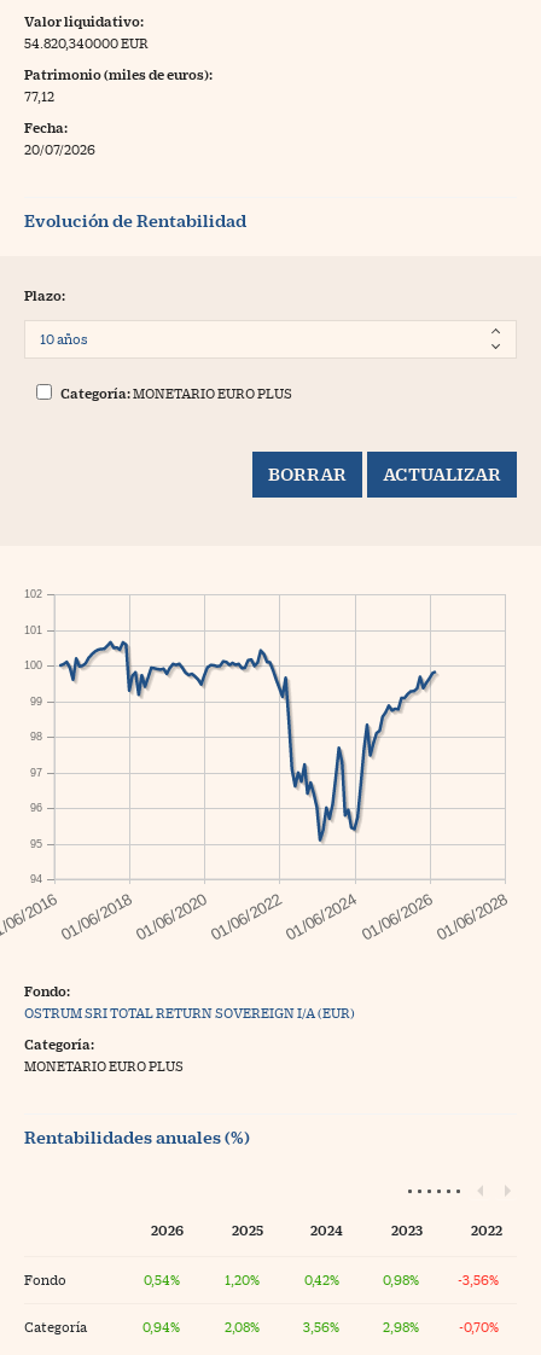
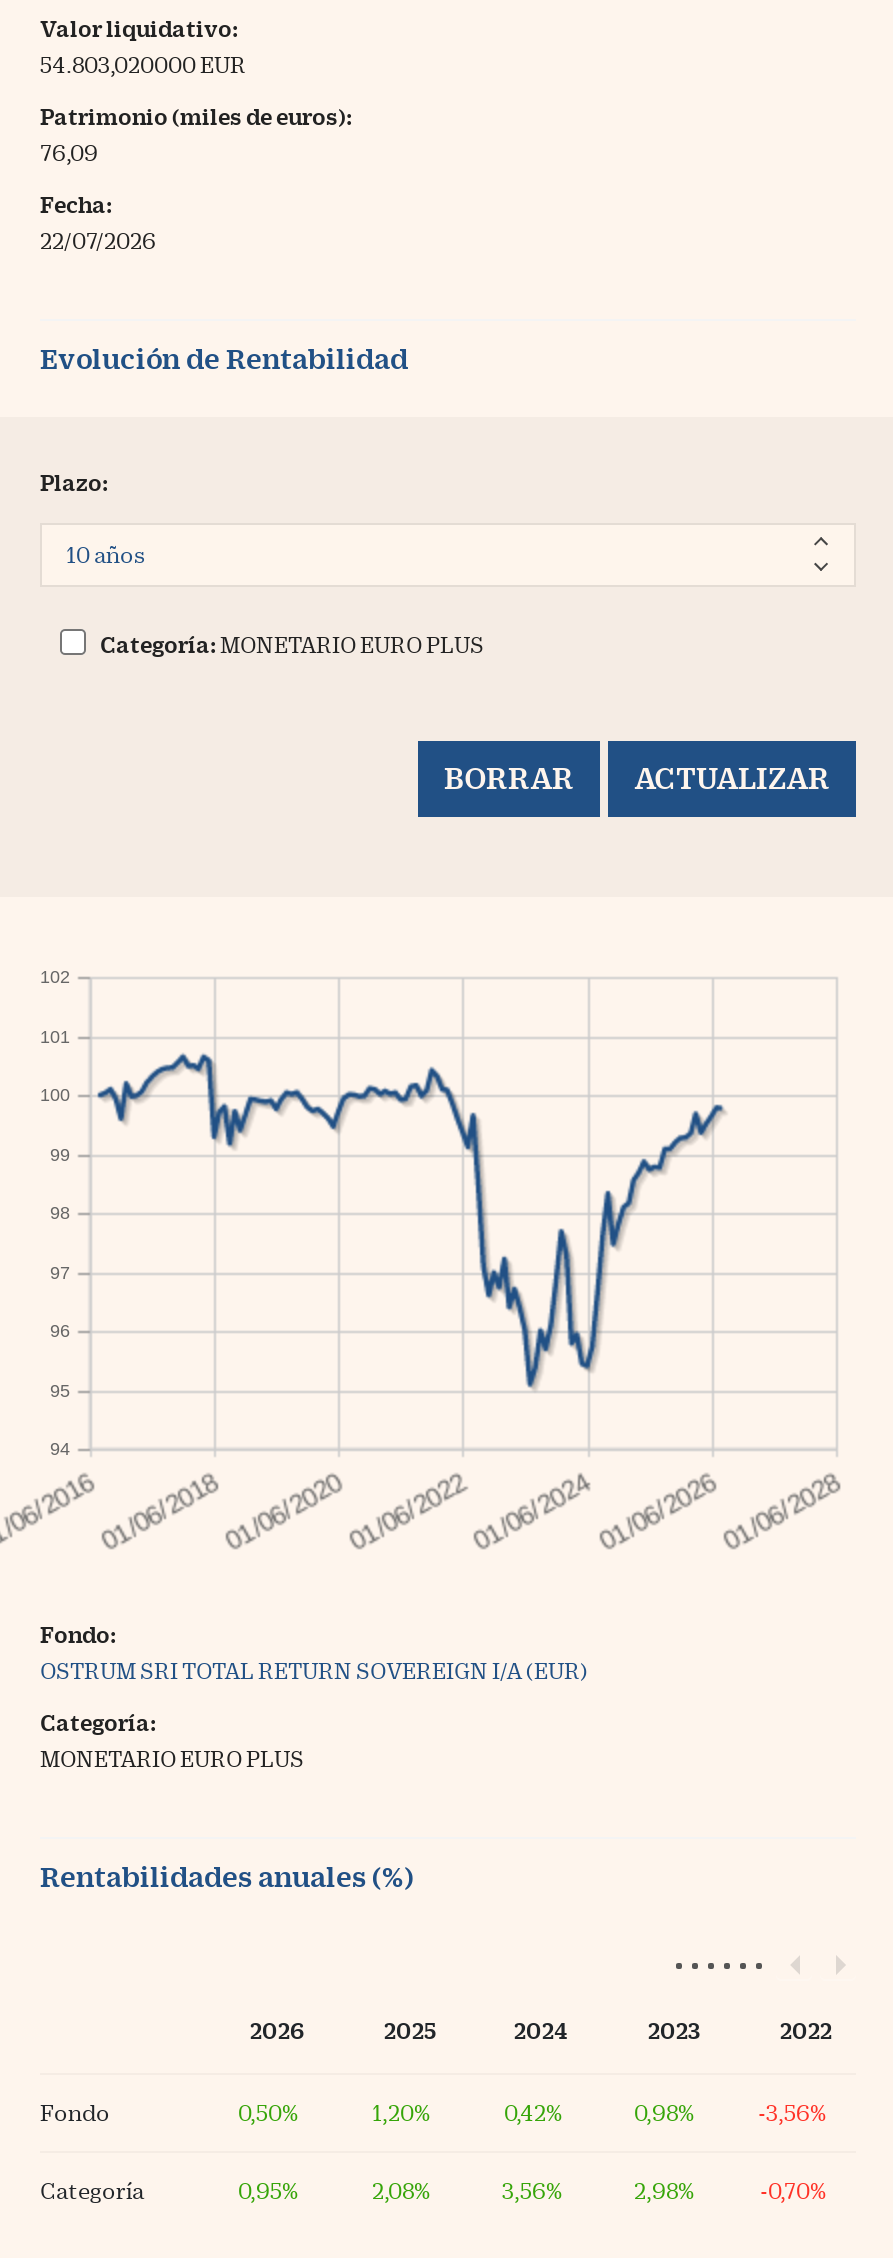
[24,35,149,51] 54.820,340000 EUR -> [40,51,246,77] 54.803,020000 EUR
[24,88,54,104] 77,12 -> [40,139,98,165] 76,09
[24,141,95,157] 20/07/2026 -> [40,227,156,253] 22/07/2026
[144,1272,180,1288] 0,54% -> [238,2100,298,2126] 0,50%
[142,1319,180,1335] 0,94% -> [238,2178,298,2204] 0,95%

